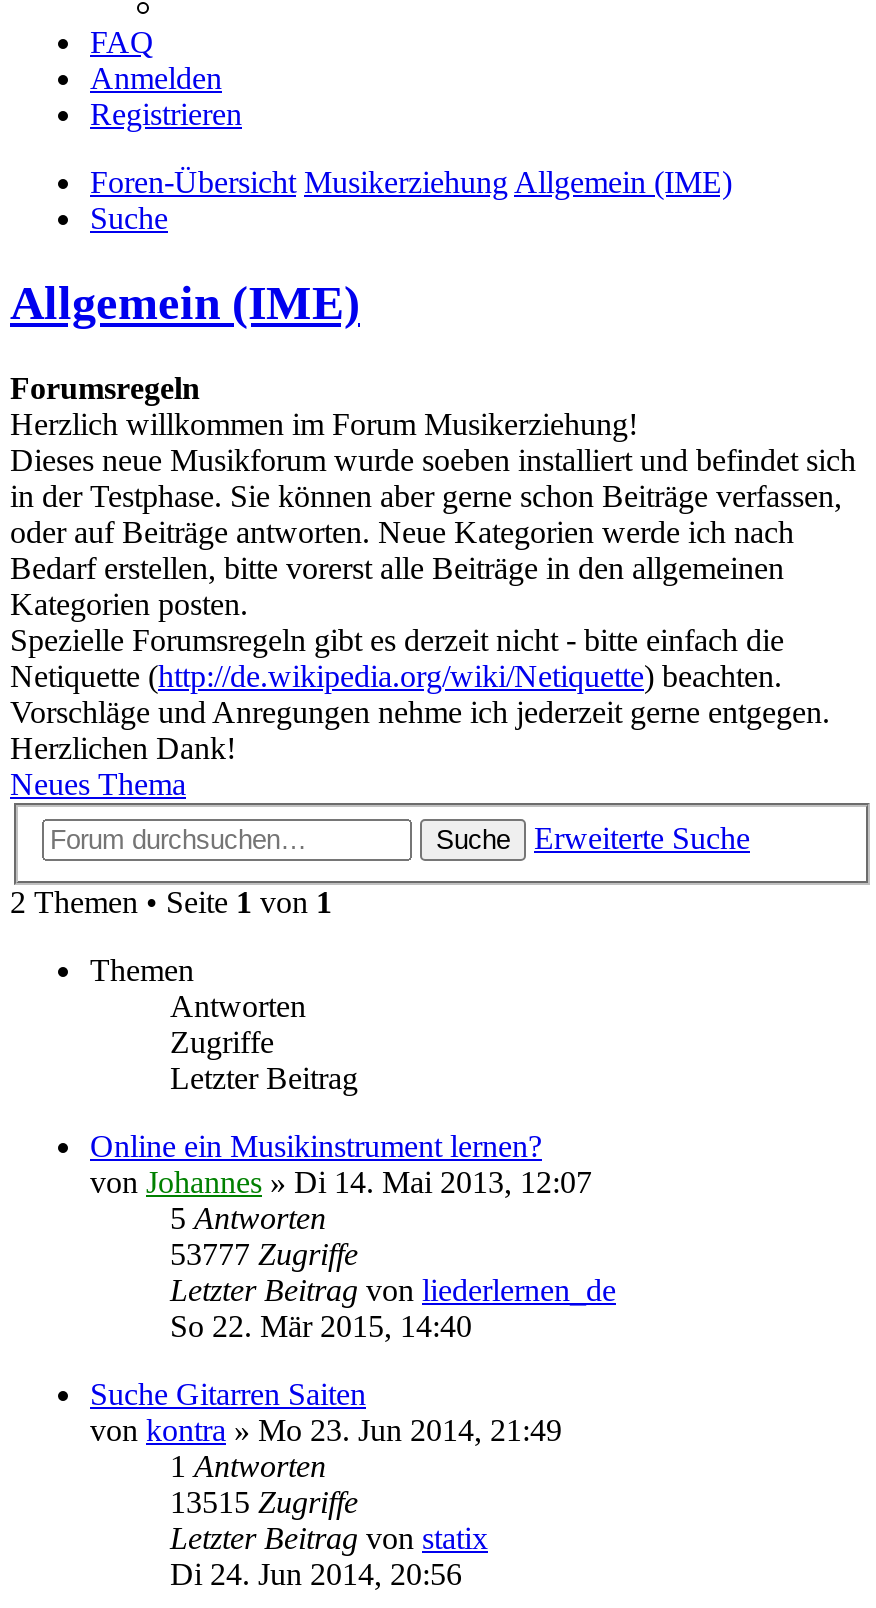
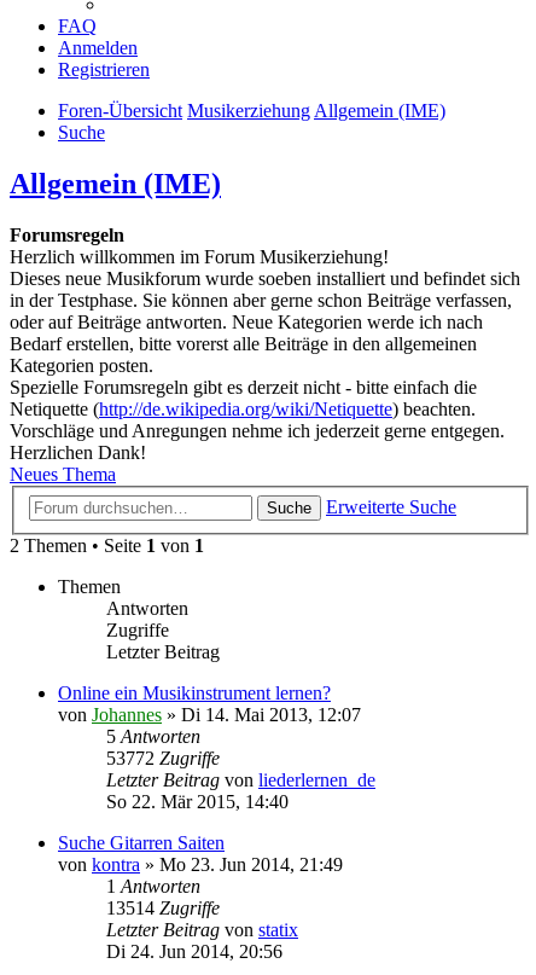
[170,1237,358,1271] 53777 Zugriffe -> [106,748,220,768] 53772 Zugriffe
[170,1485,358,1519] 13515 Zugriffe -> [106,898,220,918] 13514 Zugriffe

